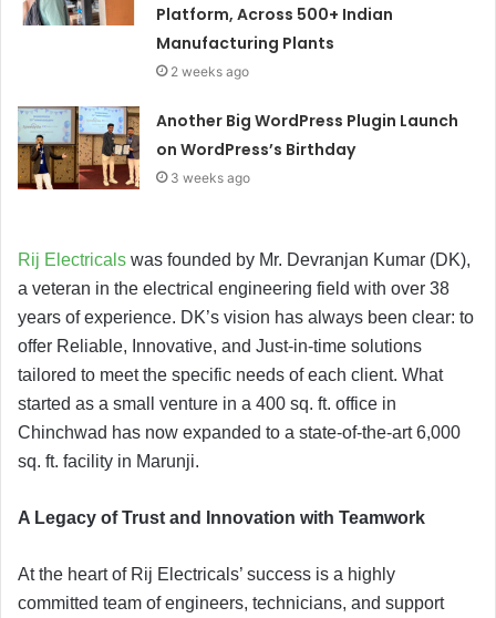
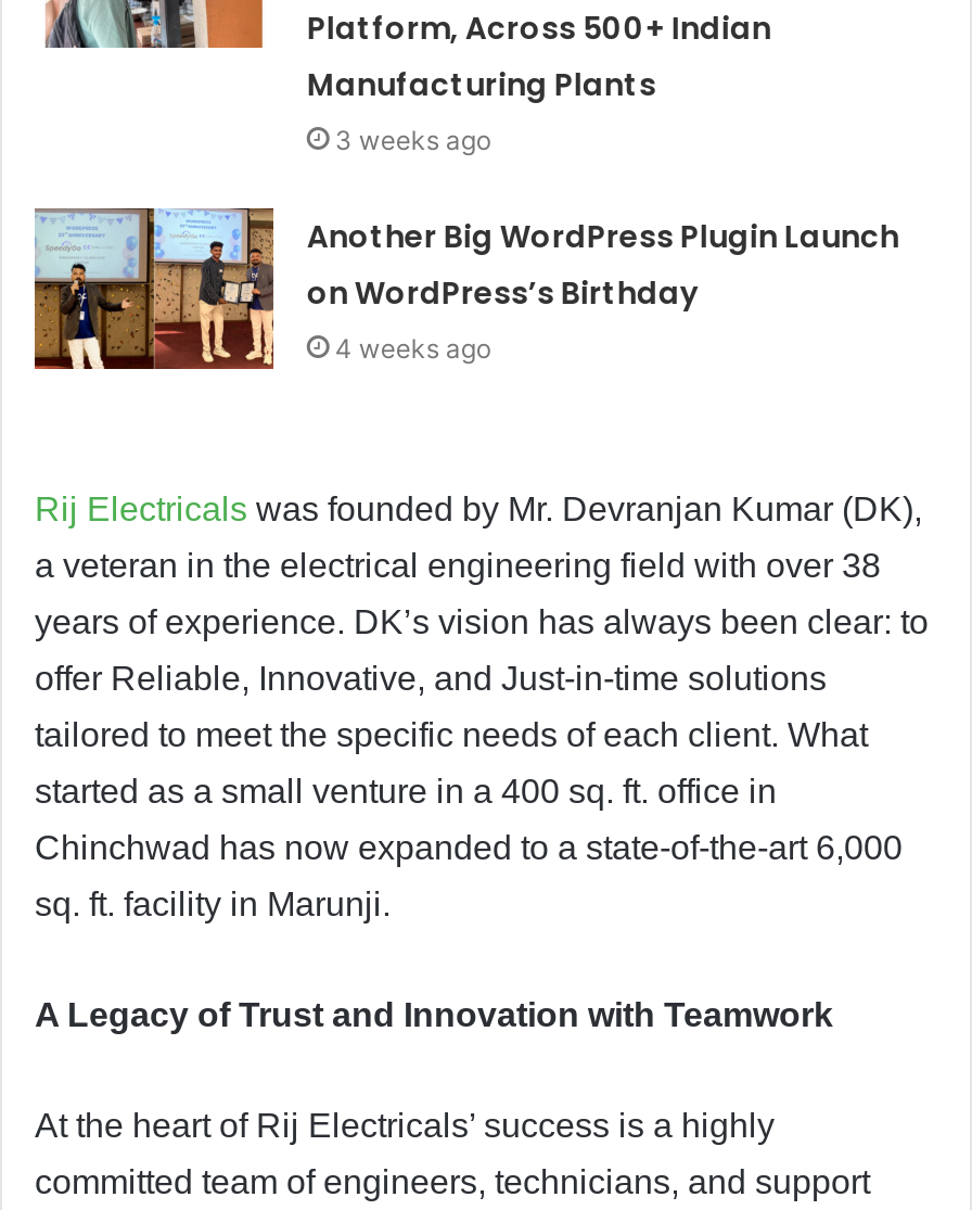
[171,63,249,80] 2 weeks ago -> [335,123,491,156] 3 weeks ago
[171,169,251,186] 3 weeks ago -> [335,332,491,364] 4 weeks ago

